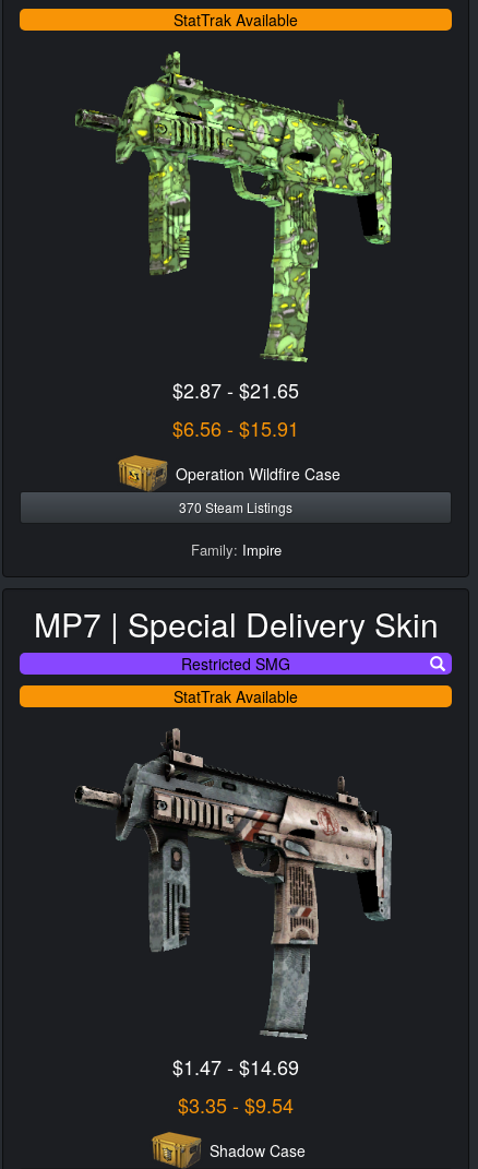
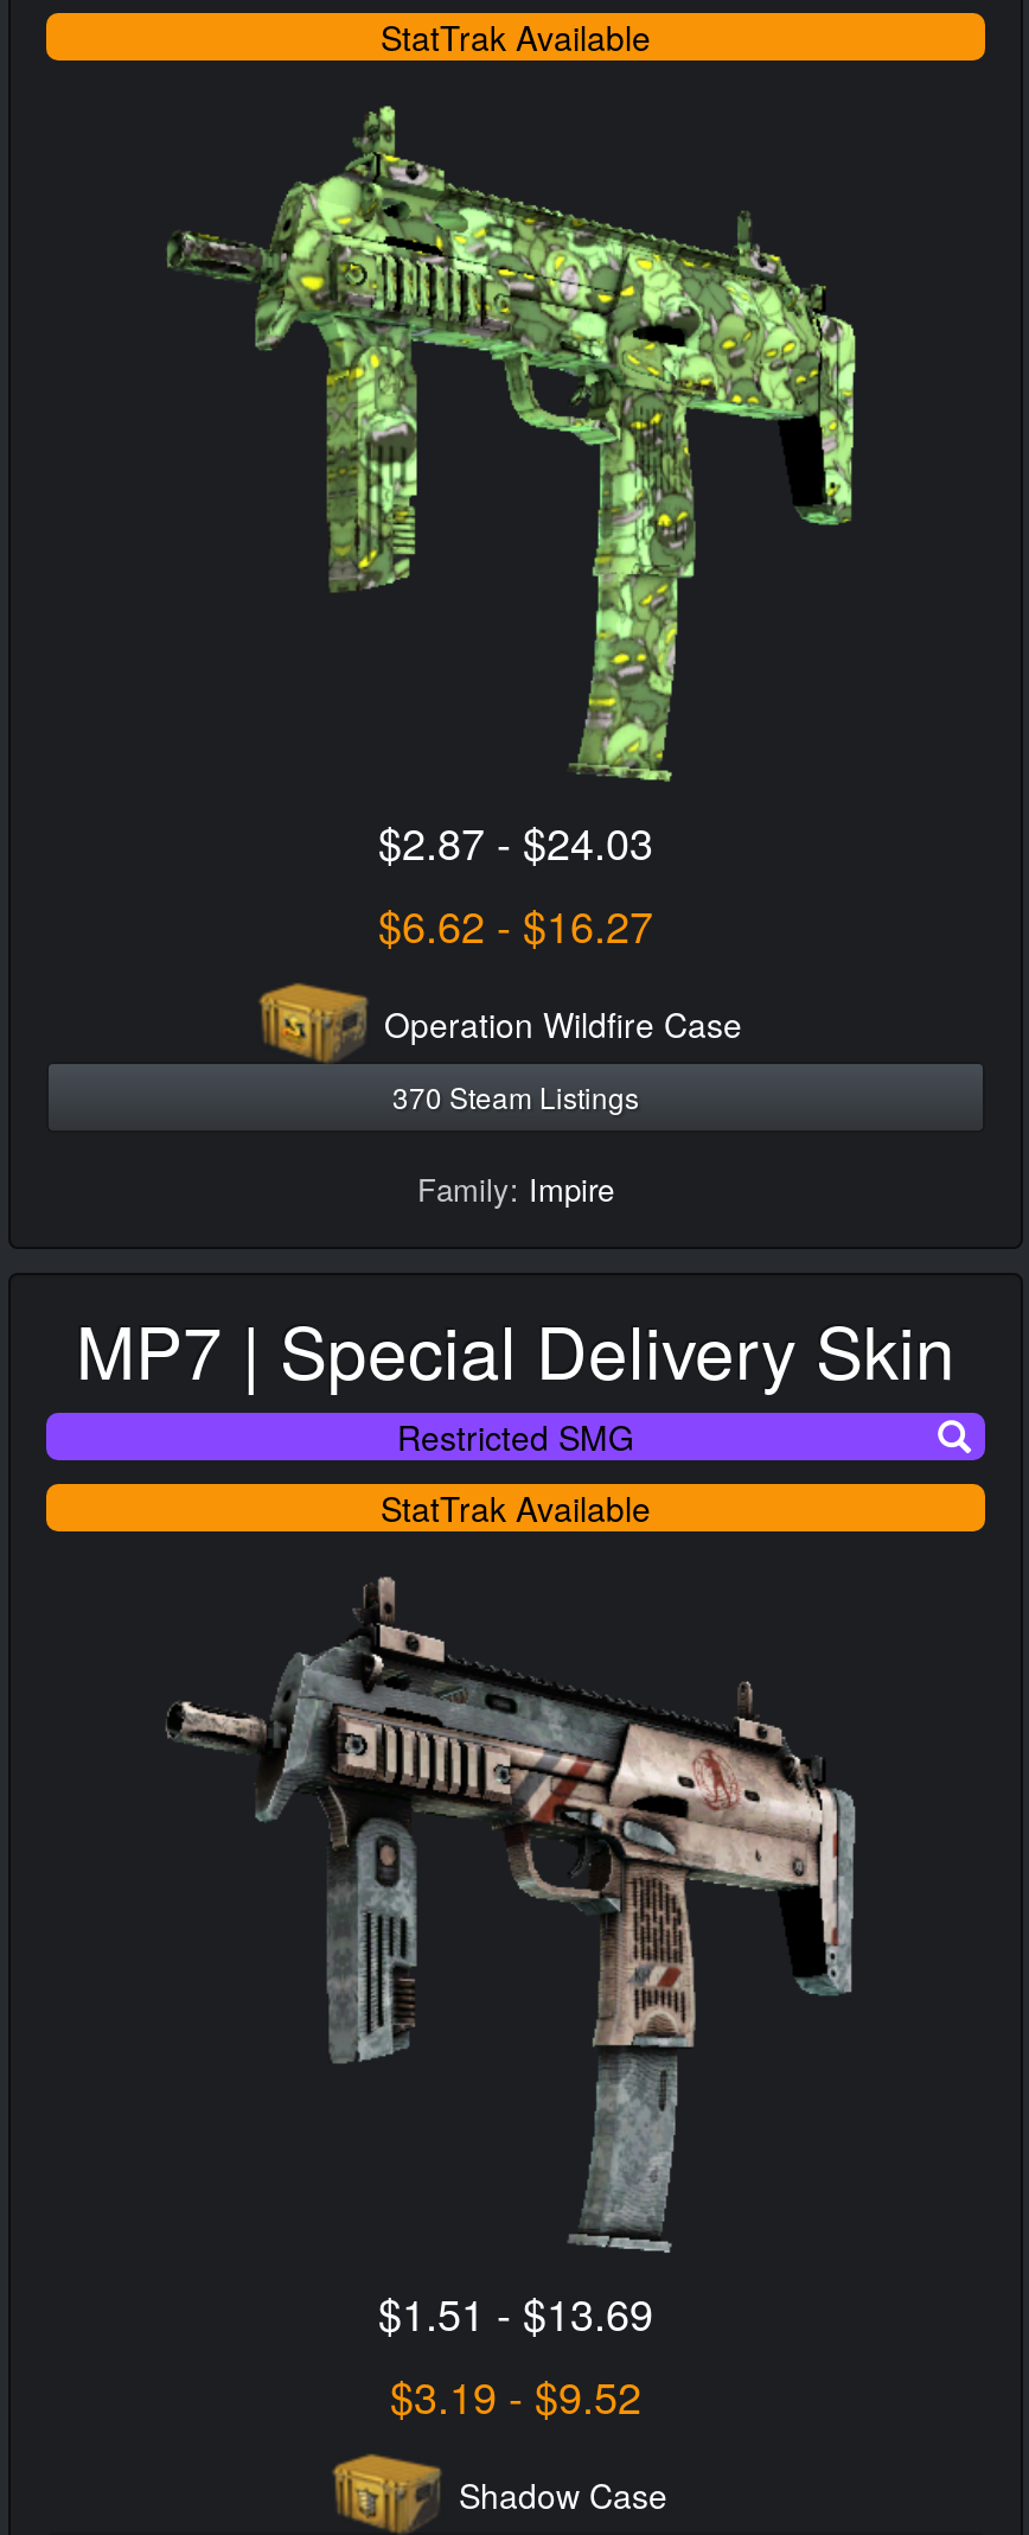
[172,375,299,404] $2.87 - $21.65 -> [378,810,653,872] $2.87 - $24.03
[172,414,299,442] $6.56 - $15.91 -> [378,893,653,955] $6.62 - $16.27
[172,1052,299,1081] $1.47 - $14.69 -> [378,2281,653,2343] $1.51 - $13.69
[178,1090,294,1119] $3.35 - $9.54 -> [390,2364,641,2426] $3.19 - $9.52

